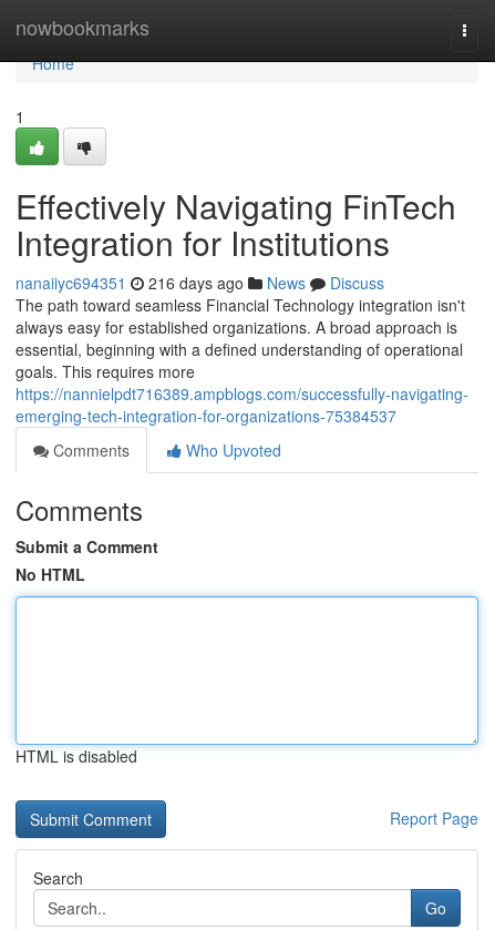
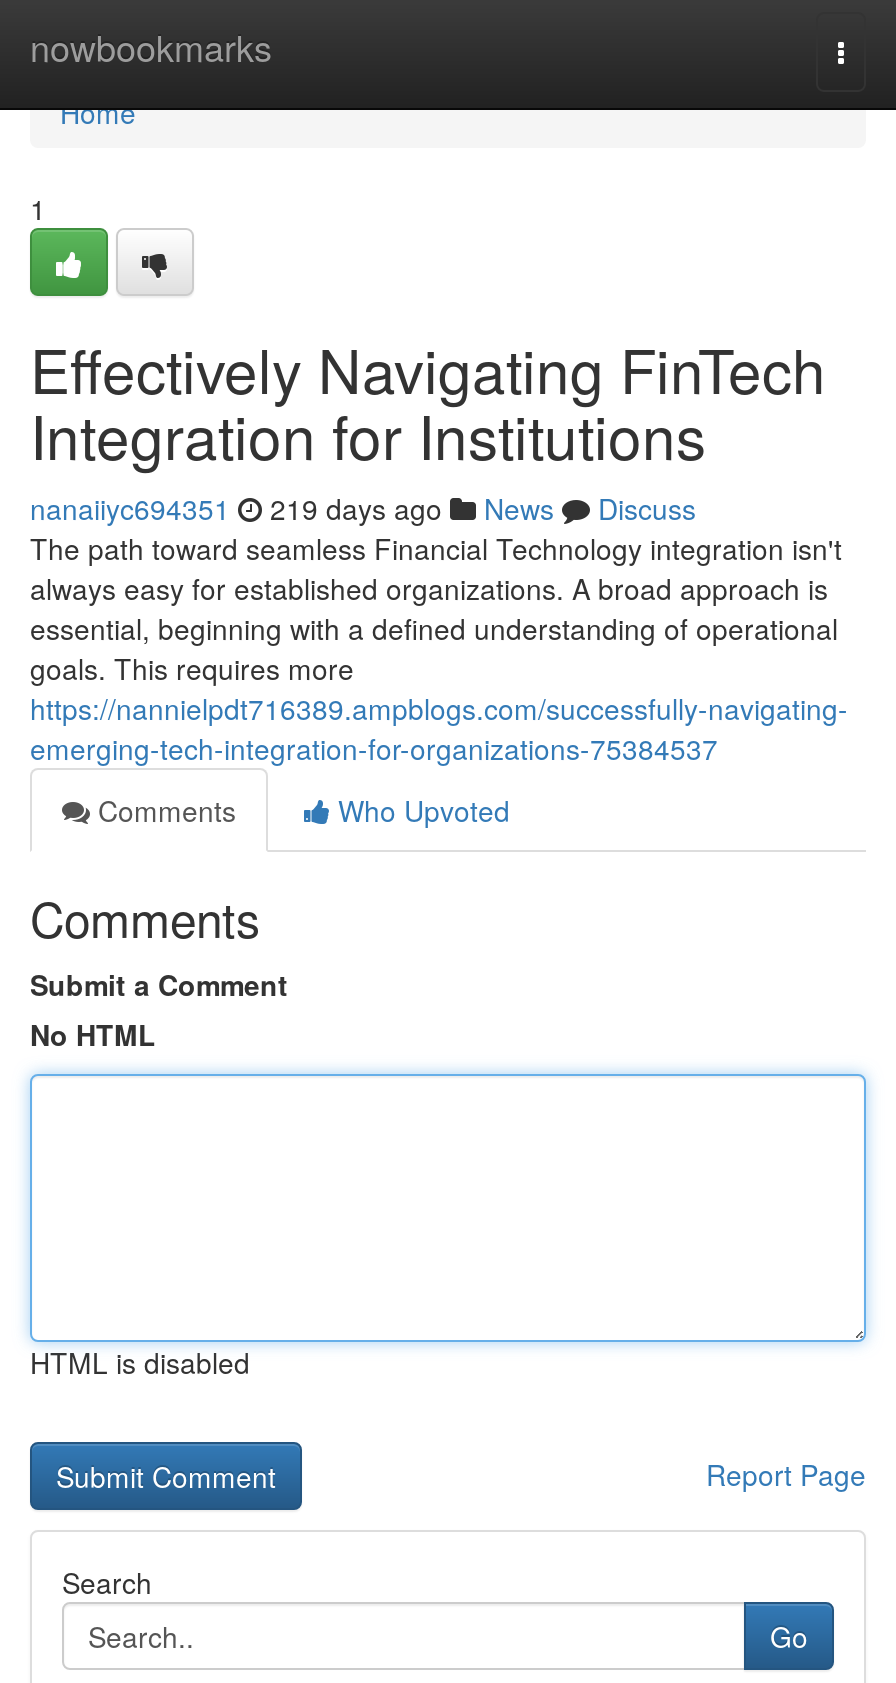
[16,272,384,294] nanaiiyc694351 216 days ago News Discuss -> [30,488,696,528] nanaiiyc694351 219 days ago News Discuss

